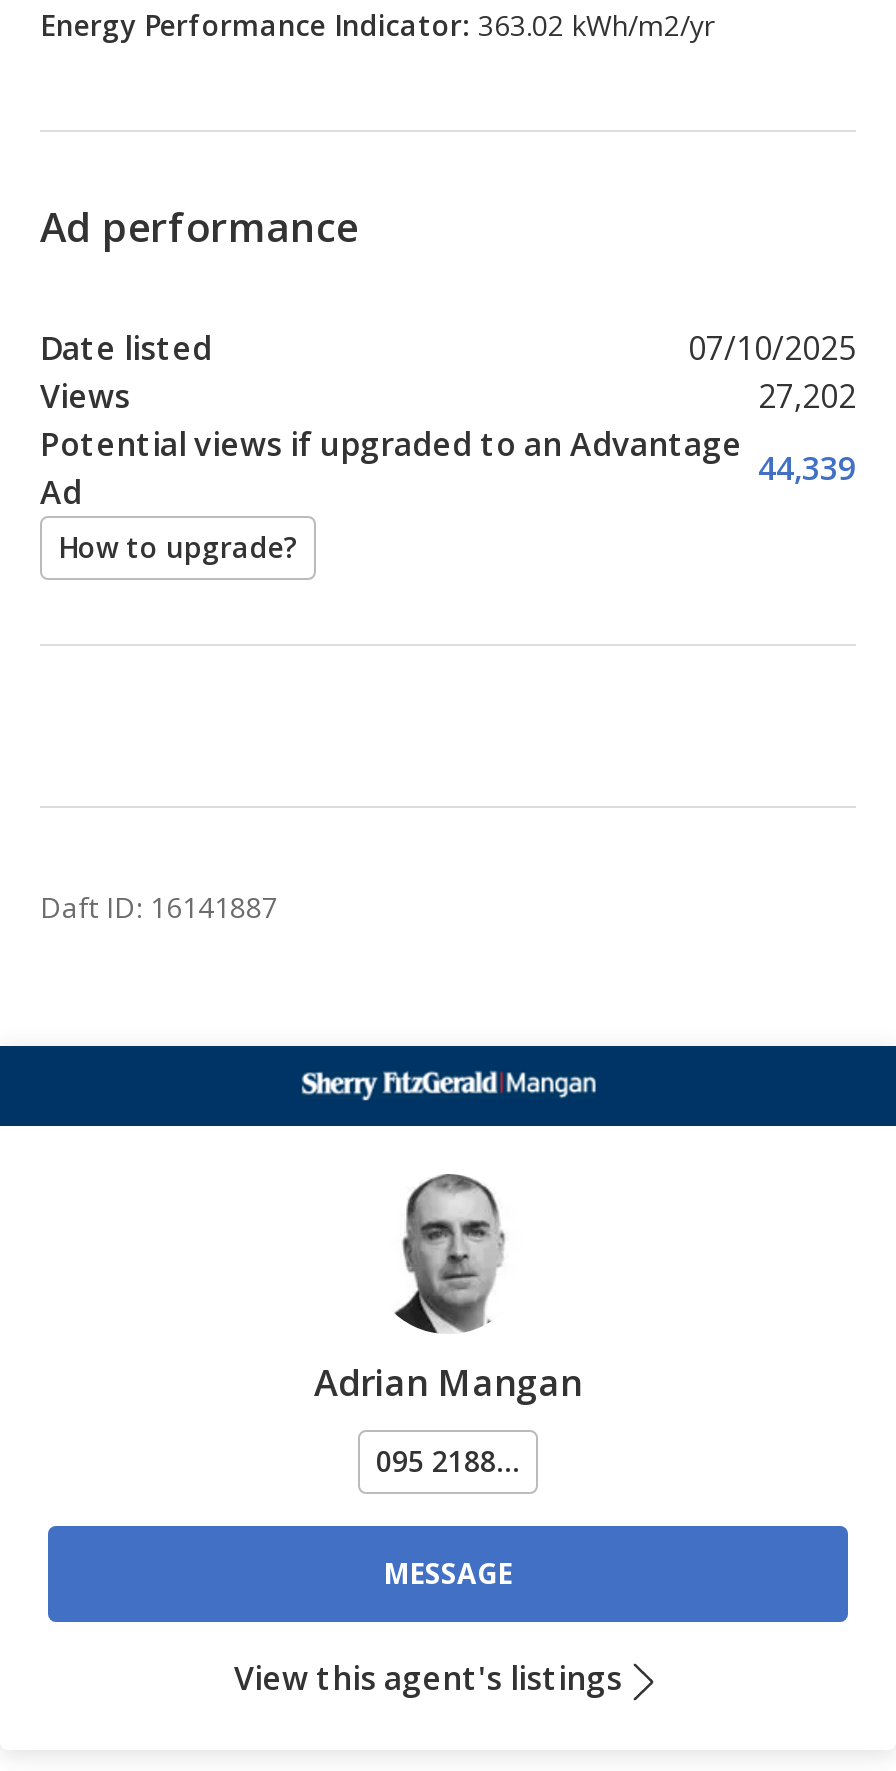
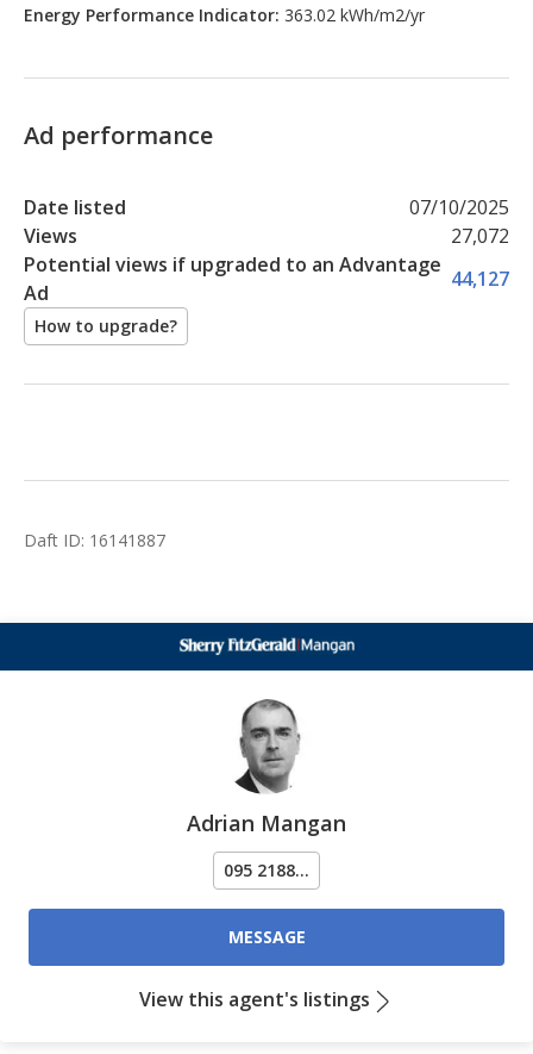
[758,374,856,418] 27,202 -> [451,223,509,249] 27,072
[758,446,856,490] 44,339 -> [451,266,509,292] 44,127

